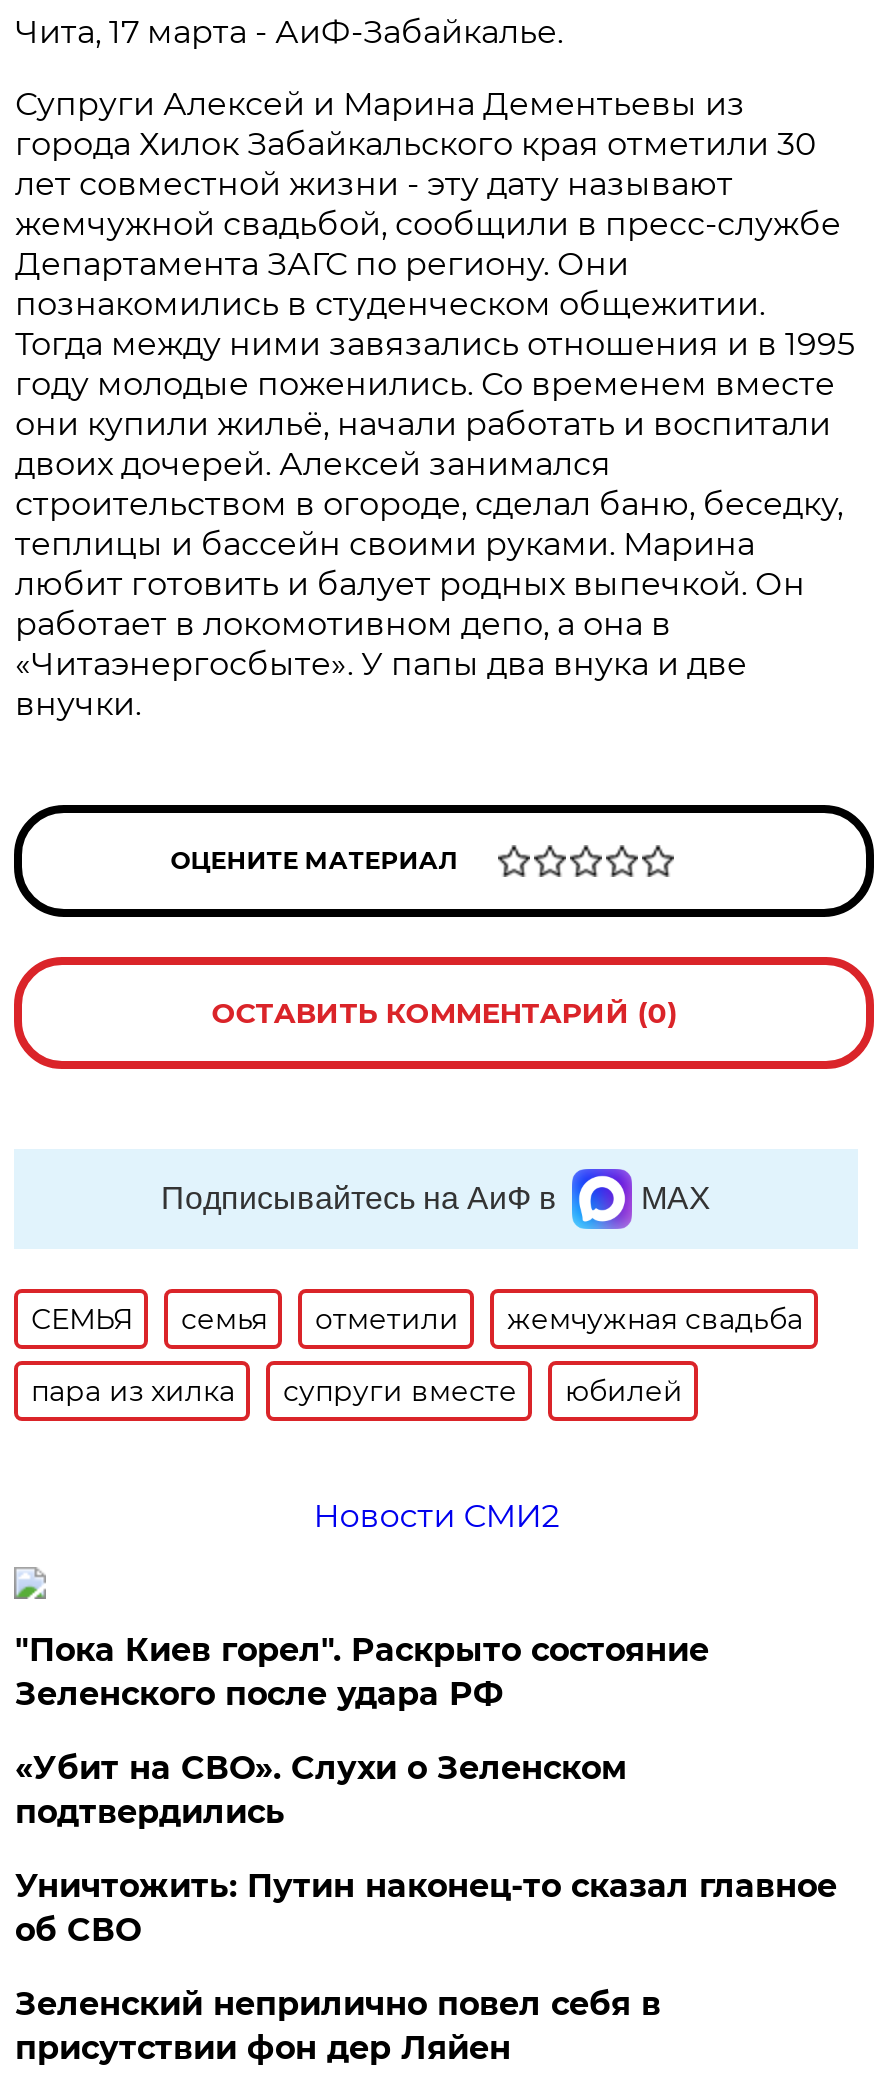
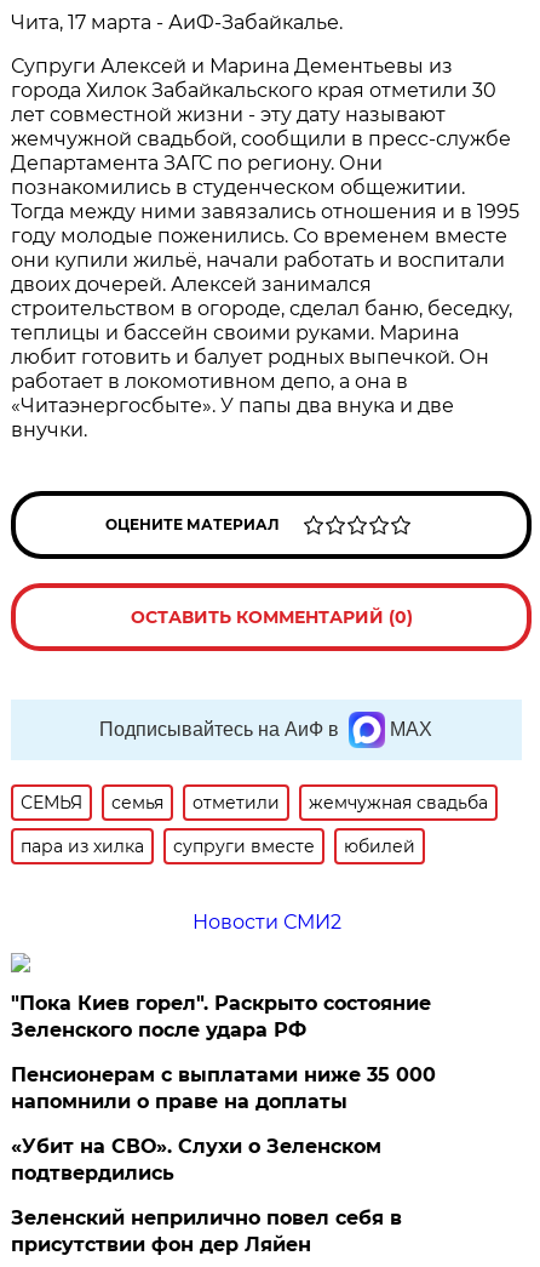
none -> [11,1063,436,1113] Пенсионерам с выплатами ниже 35 000 | напомнили о праве на доплаты
moved [15,1748,627,1830] -> [11,1134,382,1184]: «Убит на СВО». Слухи о Зеленском | подтвердились
[15,1866,837,1948] Уничтожить: Путин наконец-то сказал главное | об СВО -> none

